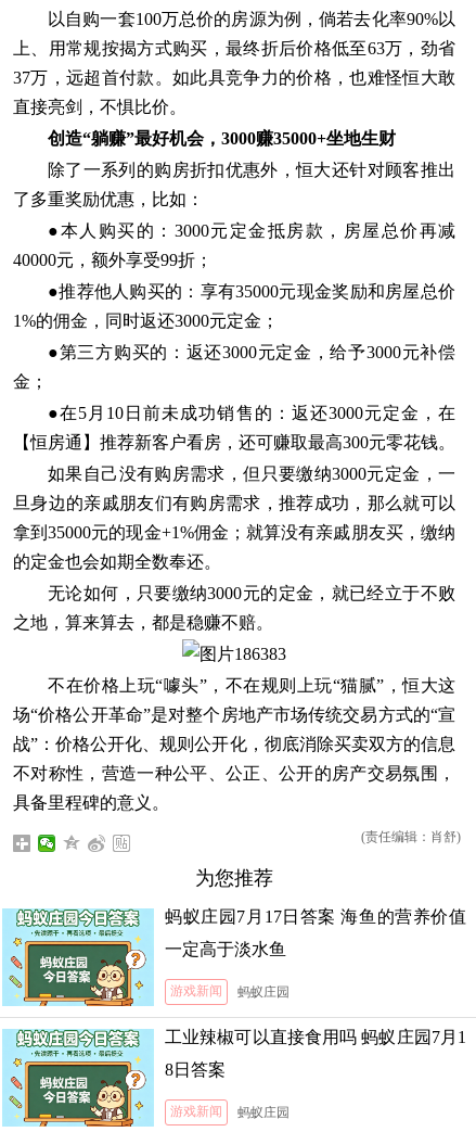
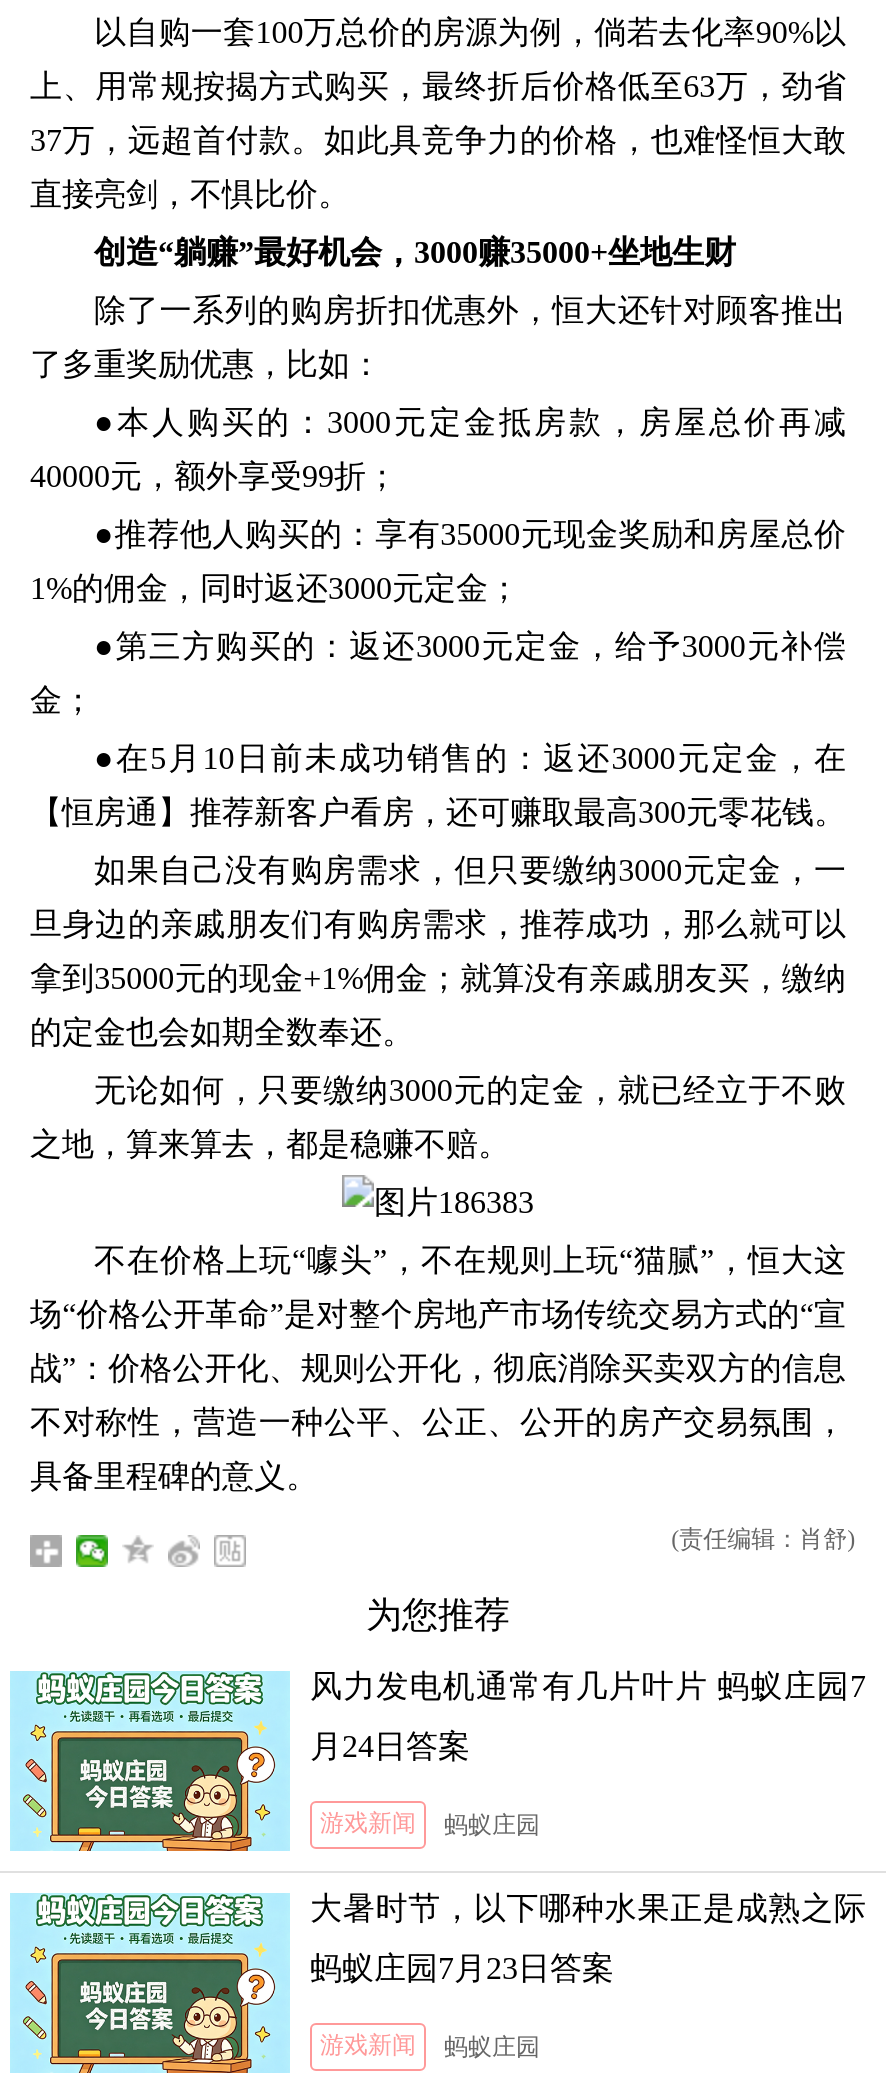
[165,907,466,926] 蚂蚁庄园7月17日答案 海鱼的营养价值 -> [310,1669,866,1703] 风力发电机通常有几片叶片 蚂蚁庄园7
[165,940,286,958] 一定高于淡水鱼 -> [310,1729,470,1763] 月24日答案
[165,1028,466,1046] 工业辣椒可以直接食用吗 蚂蚁庄园7月1 -> [310,1891,866,1925] 大暑时节，以下哪种水果正是成熟之际
[165,1060,226,1079] 8日答案 -> [310,1951,614,1985] 蚂蚁庄园7月23日答案

